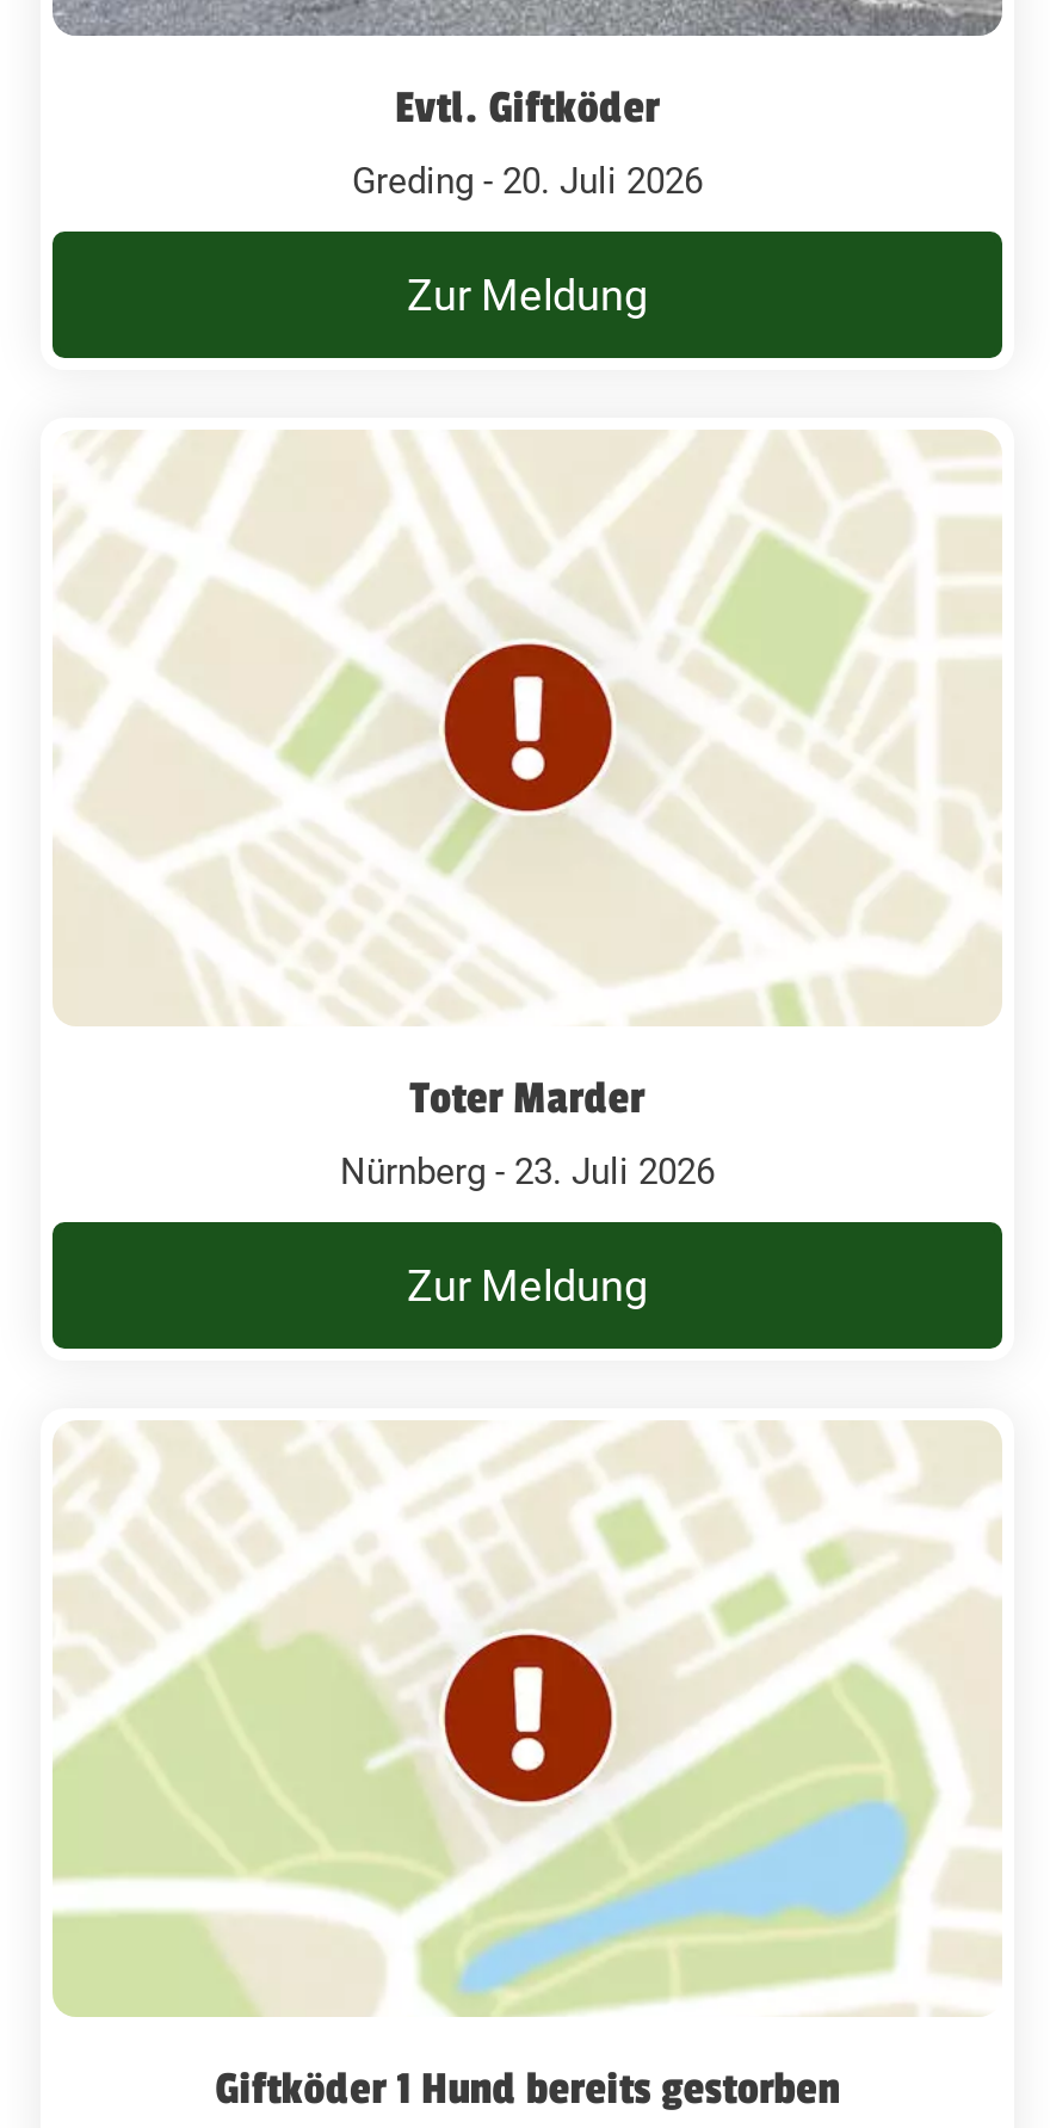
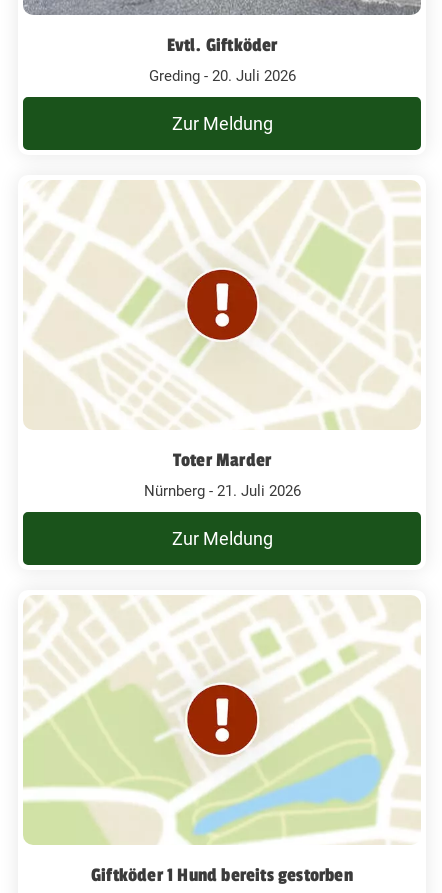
[340,1149,715,1192] Nürnberg - 23. Juli 2026 -> [143,481,300,499] Nürnberg - 21. Juli 2026

